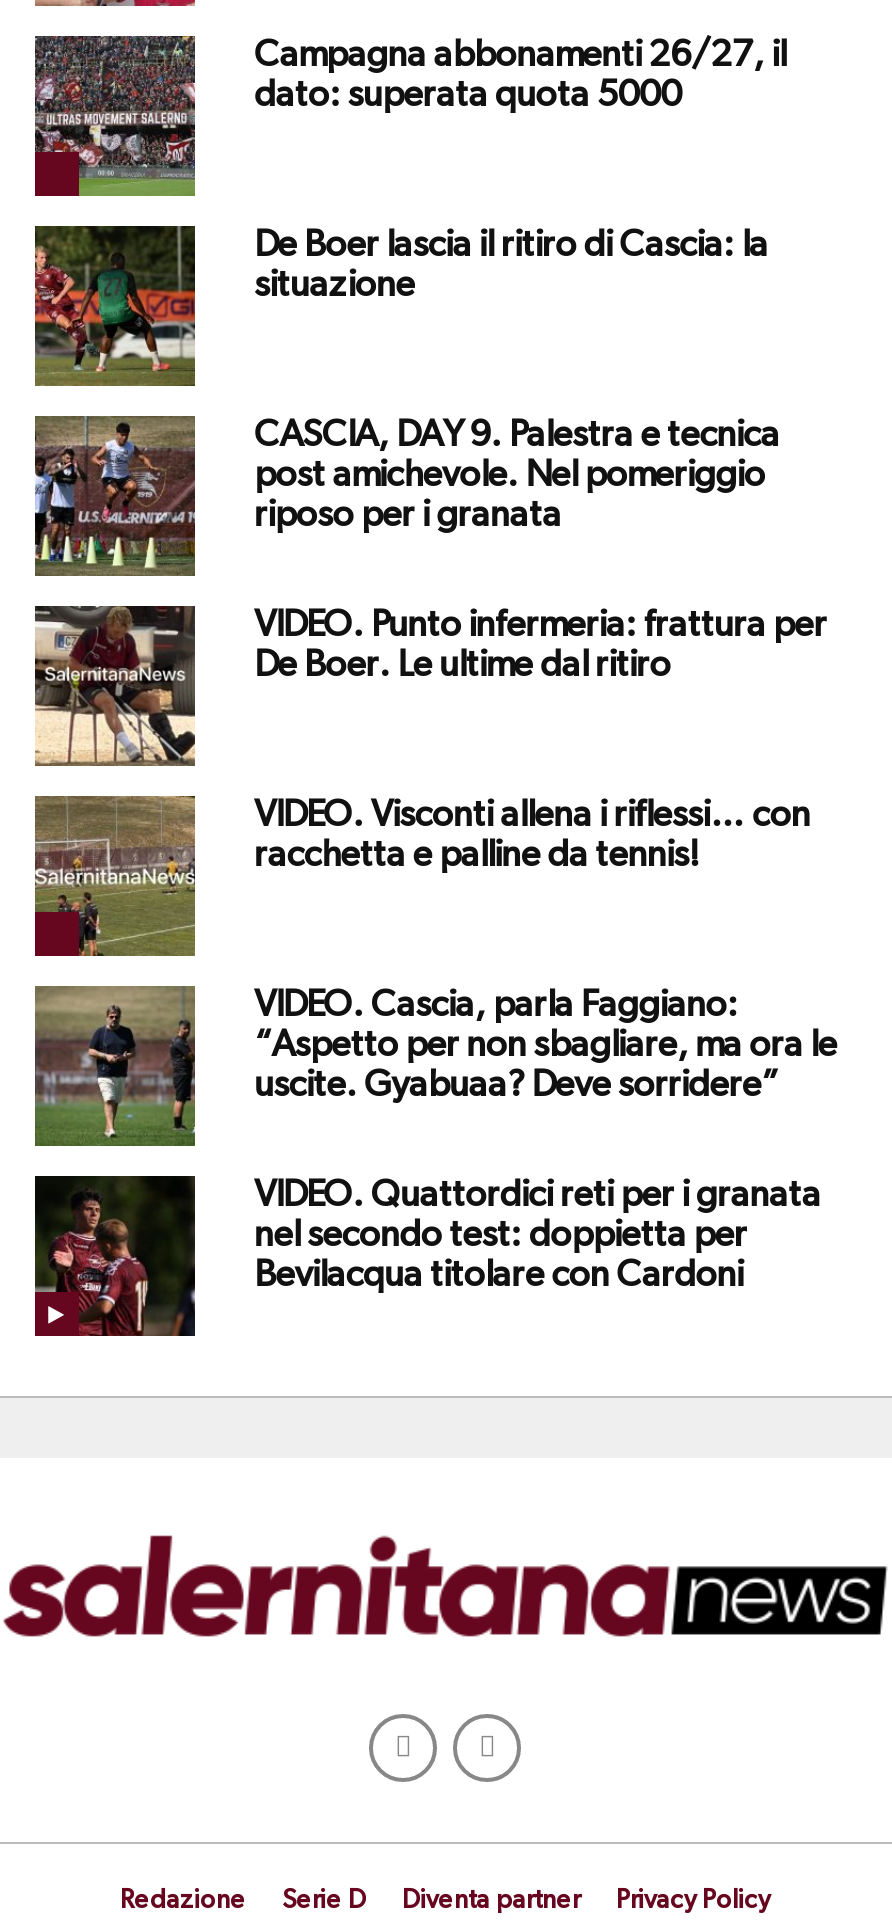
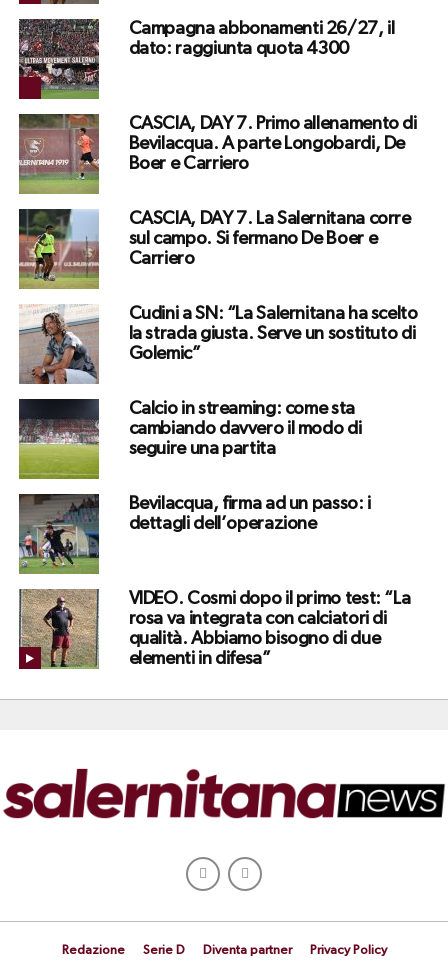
[254,79,682,115] dato: superata quota 5000 -> [129,39,349,57] dato: raggiunta quota 4300
[35,224,768,384] [image] | De Boer lascia il ritiro di Cascia: la | situazione -> [19,113,417,194] [image] | CASCIA, DAY 7. Primo allenamento di | Bevilacqua. A parte Longobardi, De | Boer e Carriero
[33,414,780,576] [image] | CASCIA, DAY 9. Palestra e tecnica | post amichevole. Nel pomeriggio | riposo per i granata -> [18,208,411,289] [image] | CASCIA, DAY 7. La Salernitana corre | sul campo. Si fermano De Boer e | Carriero
[33,604,827,766] [image] | VIDEO. Punto infermeria: frattura per | De Boer. Le ultime dal ritiro -> [19,303,418,384] [image] | Cudini a SN: “La Salernitana ha scelto | la strada giusta. Serve un sostituto di | Golemic”
[33,794,810,958] [image] | VIDEO. Visconti allena i riflessi… con | racchetta e palline da tennis! -> [18,398,361,480] [image] | Calcio in streaming: come sta | cambiando davvero il modo di | seguire una partita
[35,984,837,1144] [image] | VIDEO. Cascia, parla Faggiano: | “Aspetto per non sbagliare, ma ora le | uscite. Gyabuaa? Deve sorridere” -> [19,493,371,574] [image] | Bevilacqua, firma ad un passo: i | dettagli dell’operazione
[33,1174,821,1338] [image] | VIDEO. Quattordici reti per i granata | nel secondo test: doppietta per | Bevilacqua titolare con Cardoni -> [18,588,410,670] [image] | VIDEO. Cosmi dopo il primo test: “La | rosa va integrata con calciatori di | qualità. Abbiamo bisogno di due | elementi in difesa”

